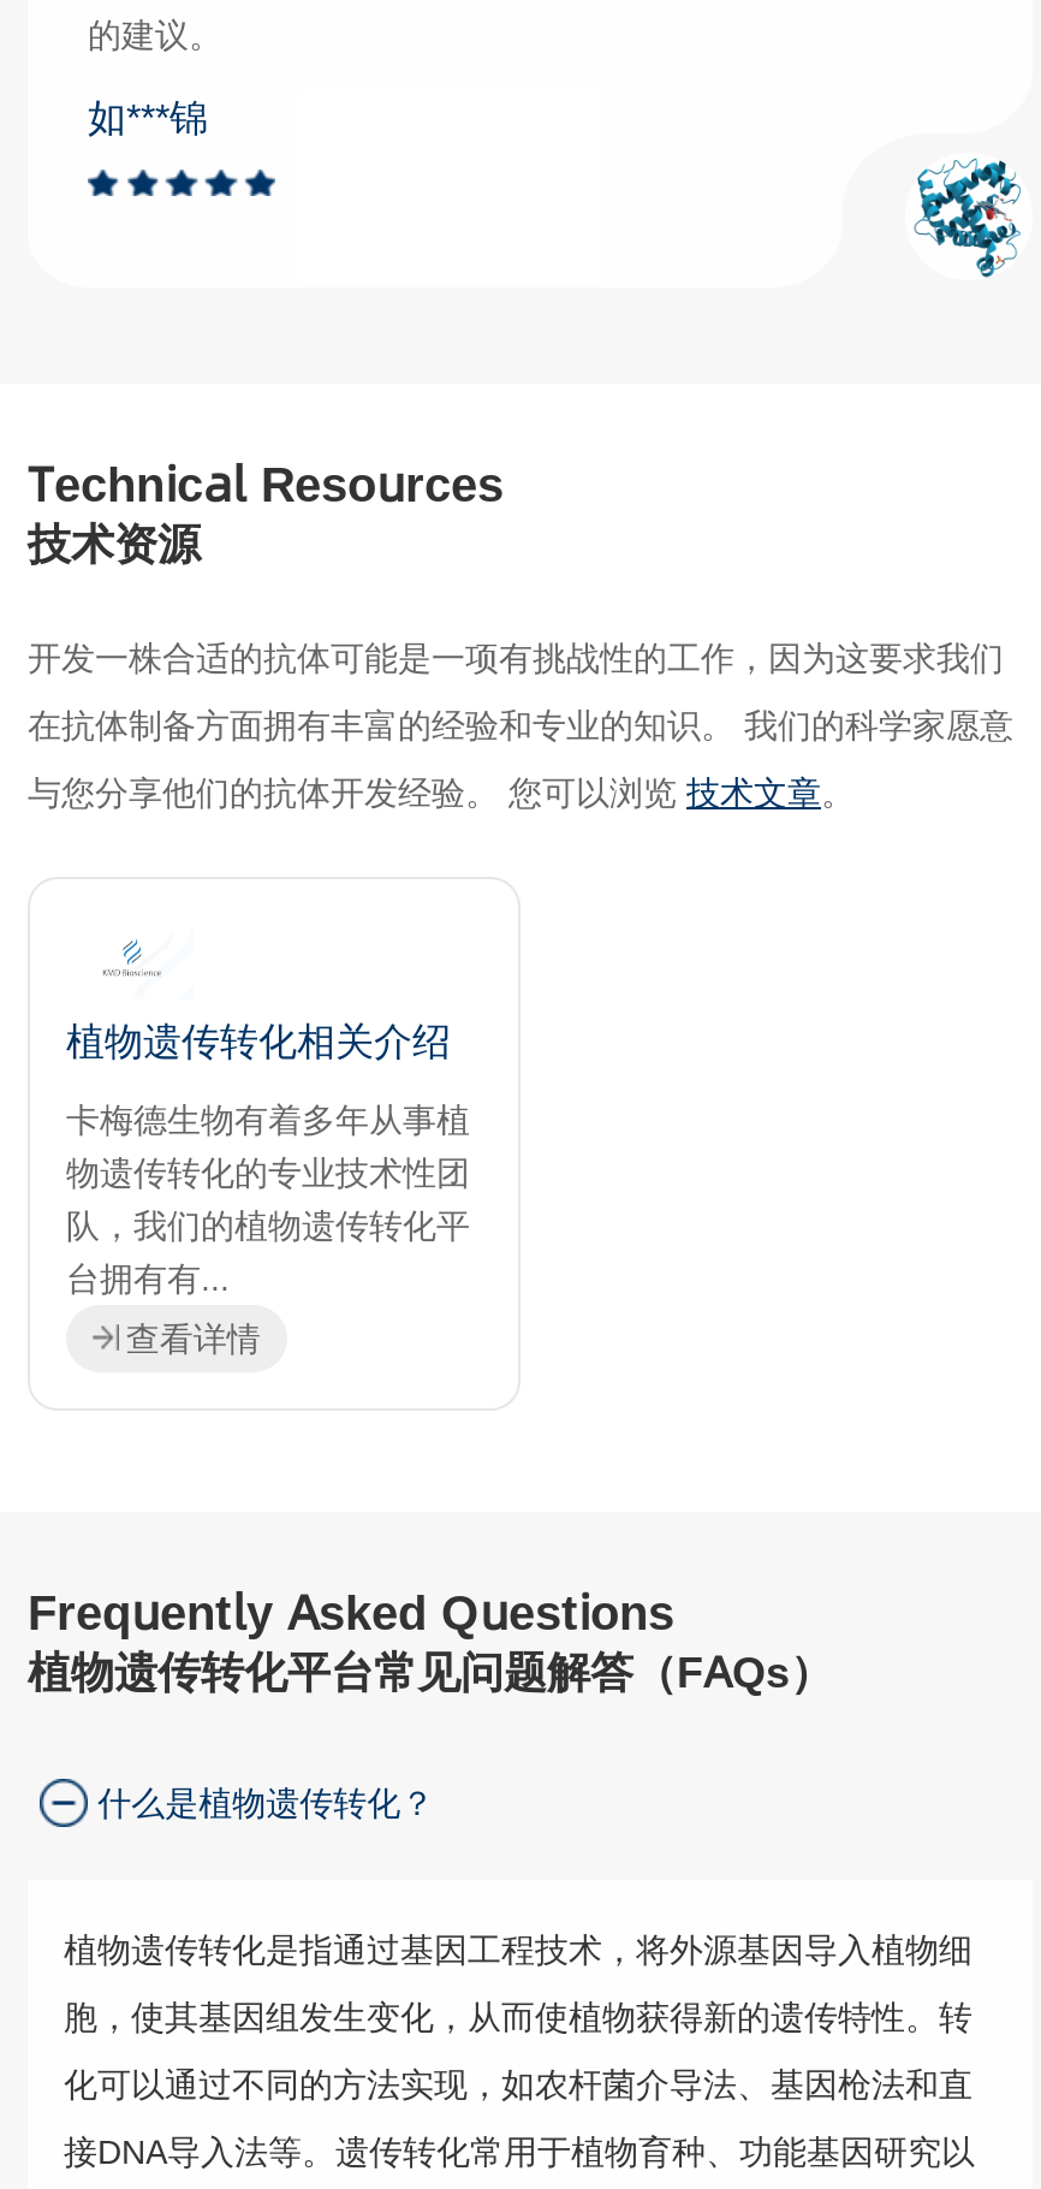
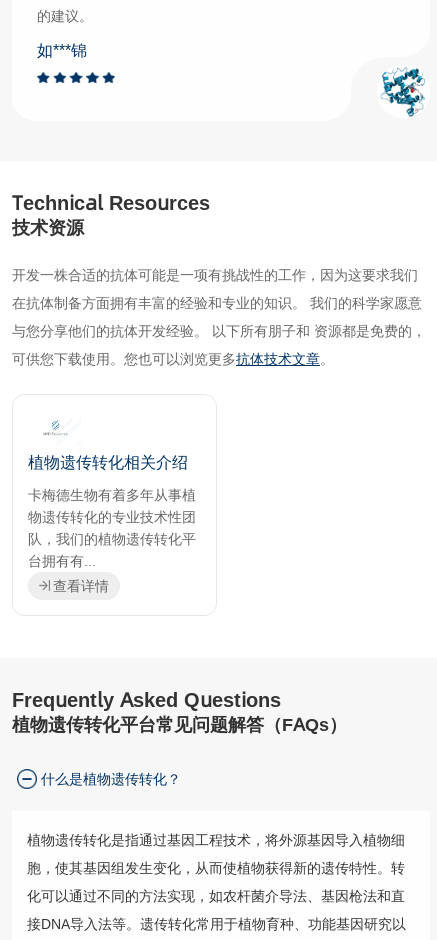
[28,768,855,816] 与您分享他们的抗体开发经验。 您可以浏览技术文章。 -> [12,321,426,369] 与您分享他们的抗体开发经验。 以下所有朋子和 资源都是免费的， | 可供您下载使用。您也可以浏览更多抗体技术文章。

